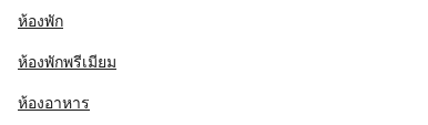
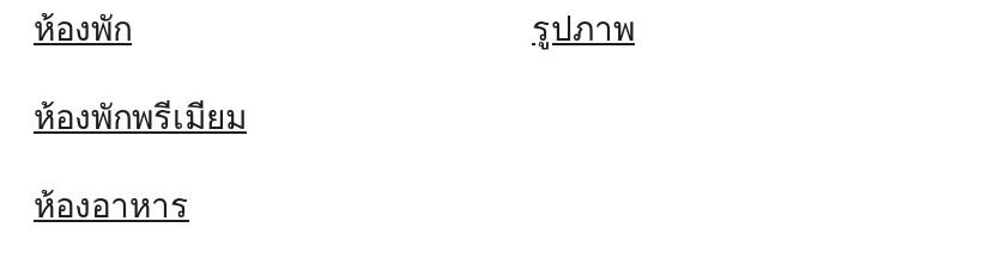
none -> [532,13,635,49] รูปภาพ

